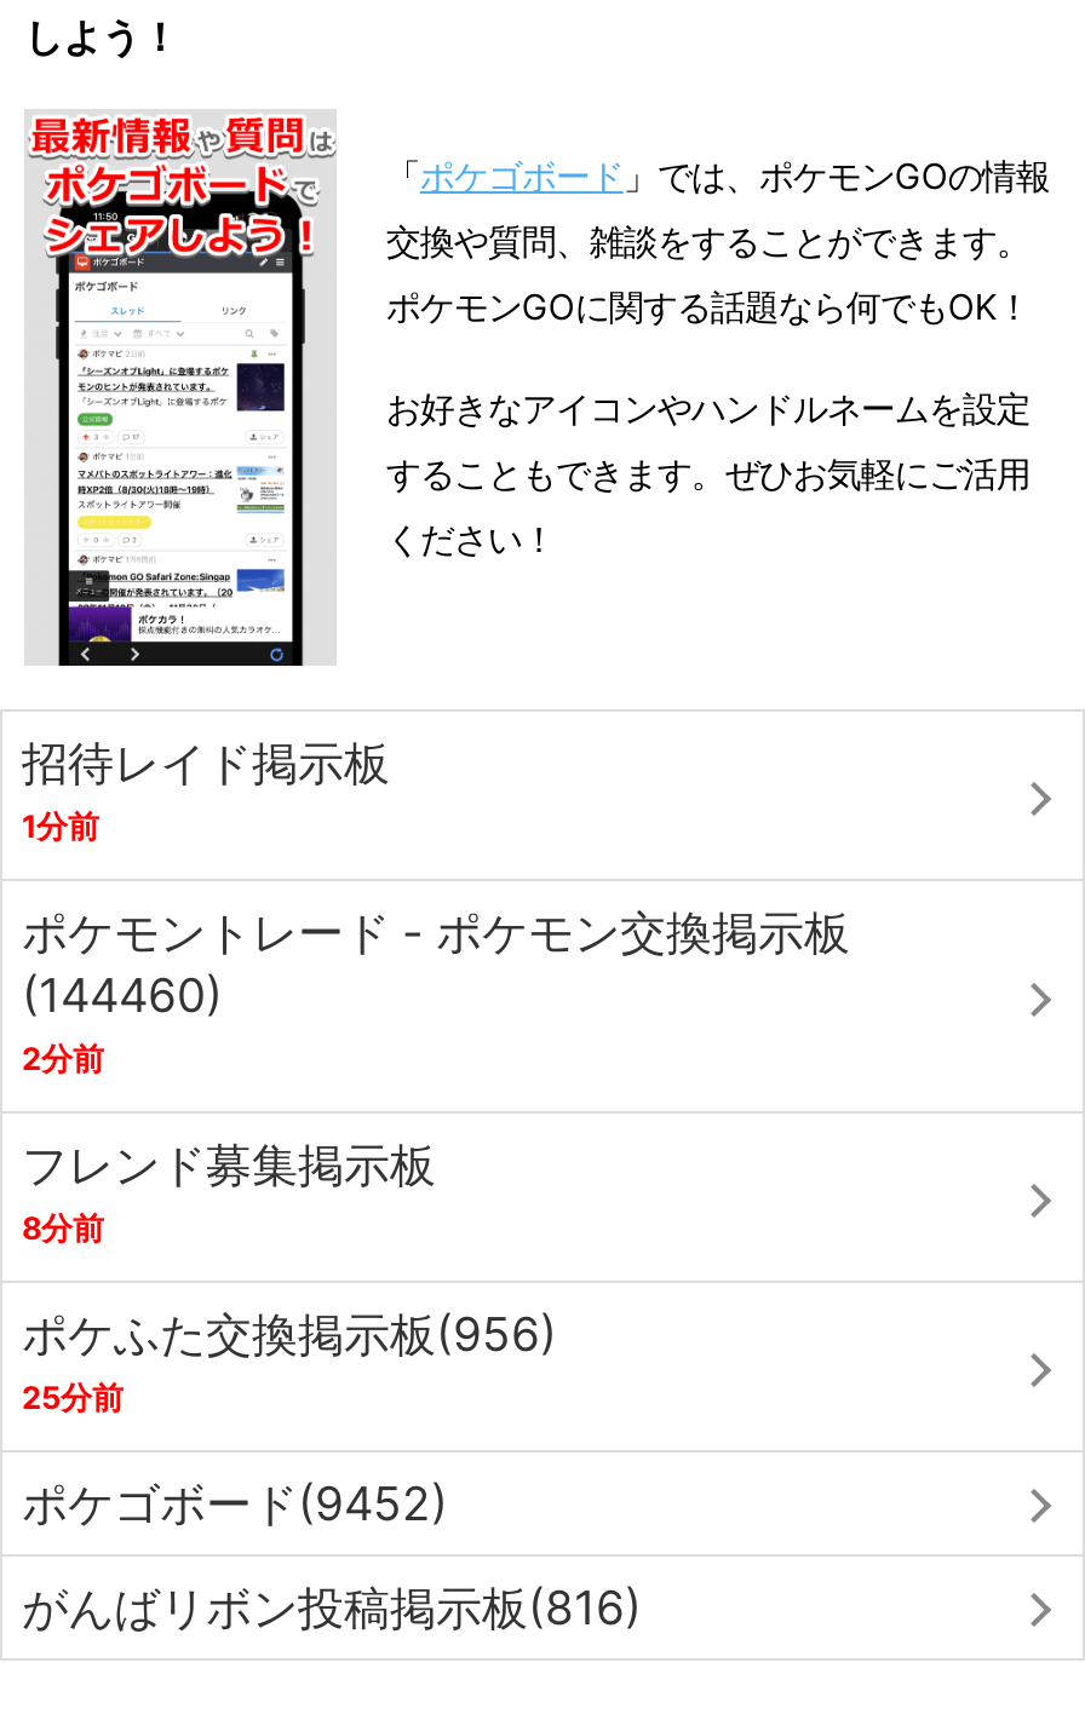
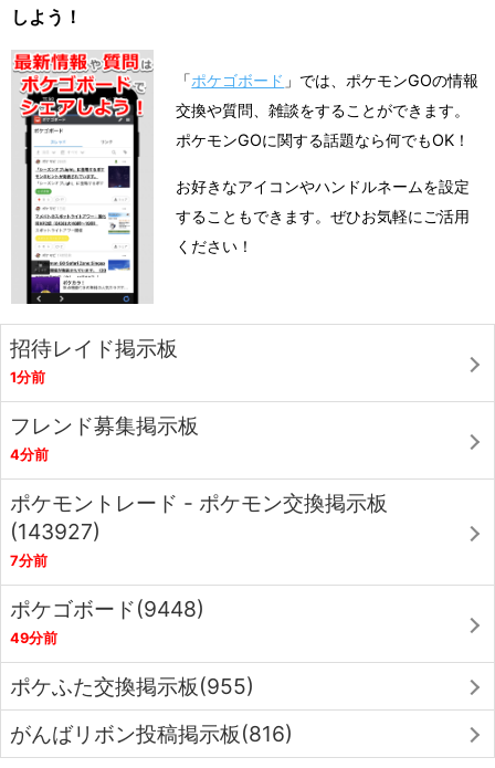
moved [22,904,850,962] -> [10,490,388,516]: ポケモントレード - ポケモン交換掲示板
[22,967,223,1078] (144460) | 2分前 -> none
moved [22,1136,436,1194] -> [10,413,199,439]: フレンド募集掲示板
[22,1211,557,1533] 8分前 | ポケふた交換掲示板(956) | 25分前 | ポケゴボード(9452) -> [10,447,254,700] 4分前 | (143927) | 7分前 | ポケゴボード(9448) | 49分前 | ポケふた交換掲示板(955)

